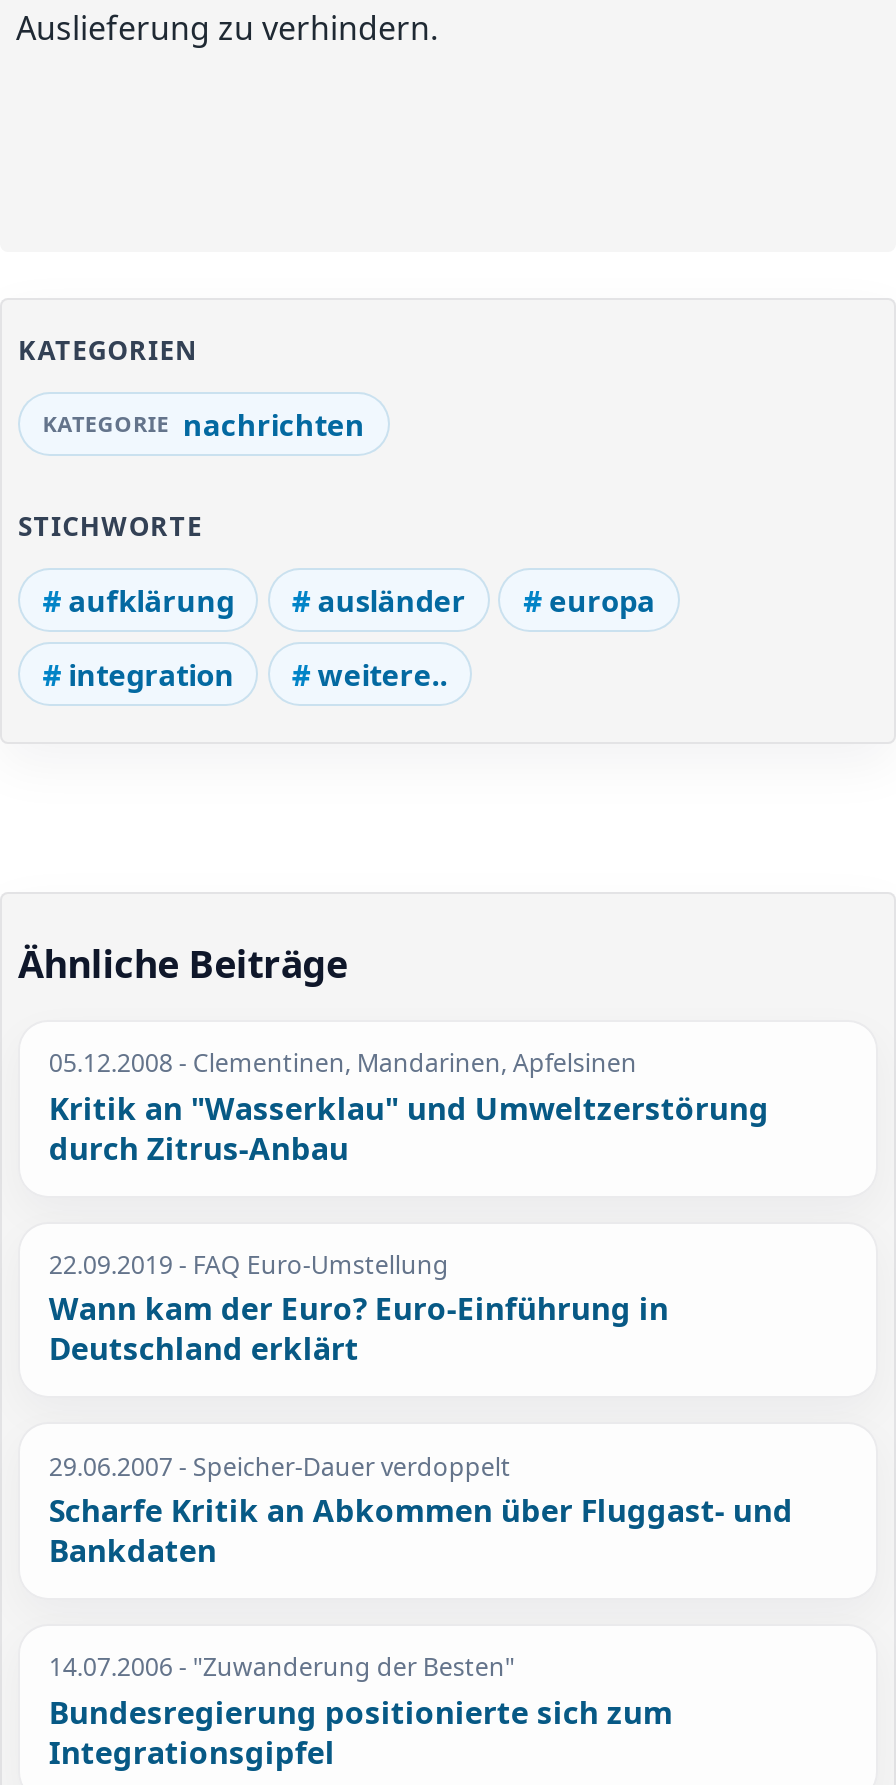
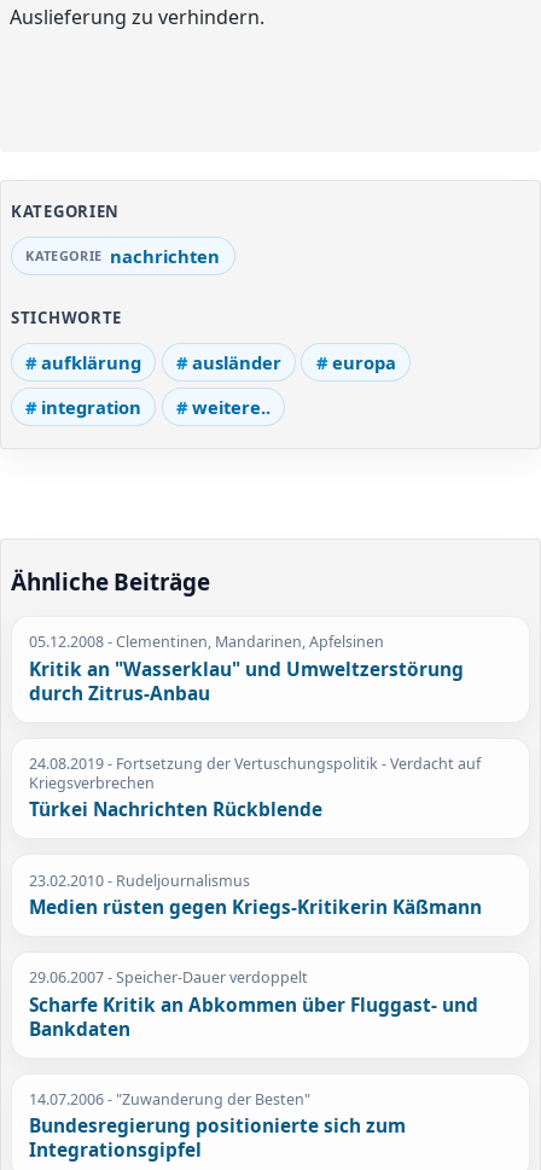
[49,1248,669,1371] 22.09.2019 - FAQ Euro-Umstellung | Wann kam der Euro? Euro-Einführung in | Deutschland erklärt -> [29,753,482,920] 24.08.2019 - Fortsetzung der Vertuschungspolitik - Verdacht auf | Kriegsverbrechen | Türkei Nachrichten Rückblende | 23.02.2010 - Rudeljournalismus | Medien rüsten gegen Kriegs-Kritikerin Käßmann

